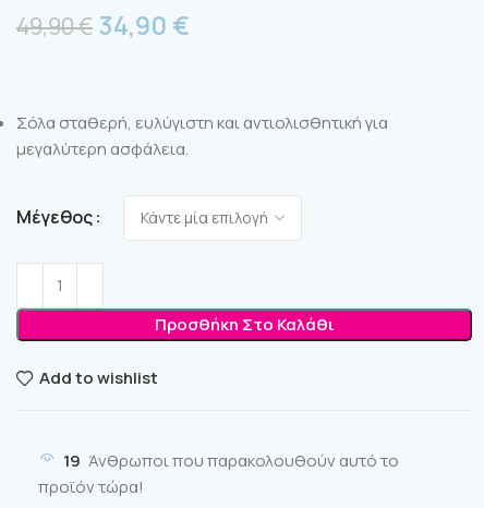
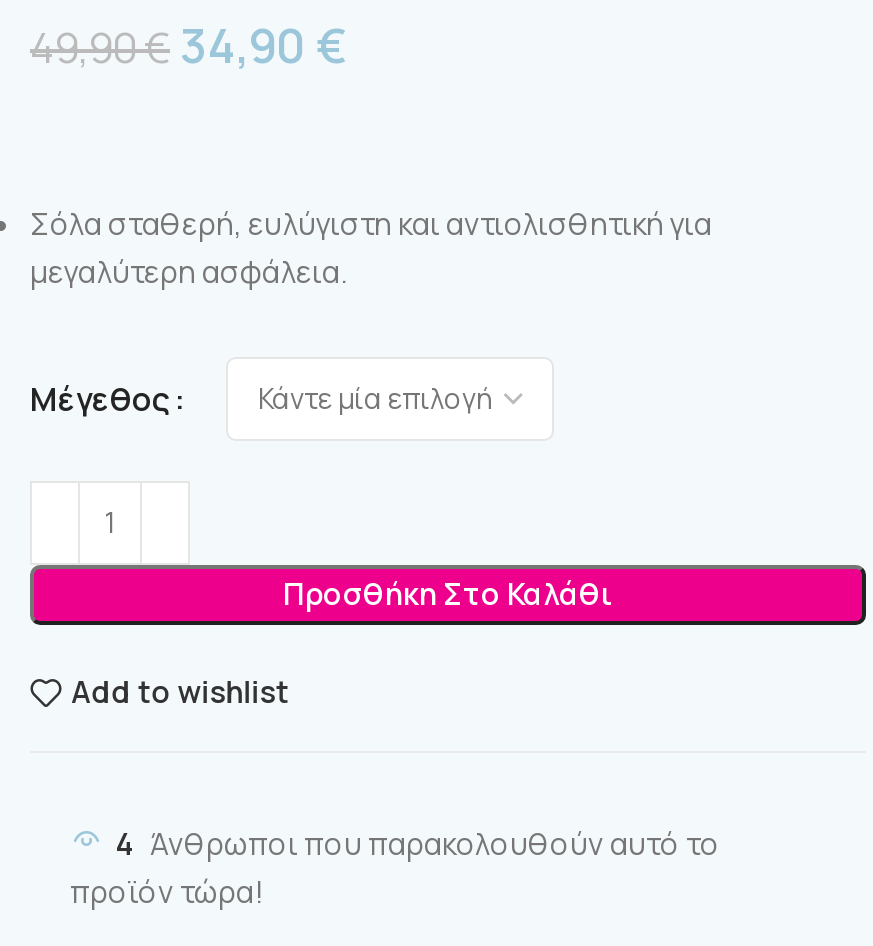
[63,449,399,472] 19 Άνθρωποι που παρακολουθούν αυτό το -> [116,823,720,865] 4 Άνθρωποι που παρακολουθούν αυτό το

